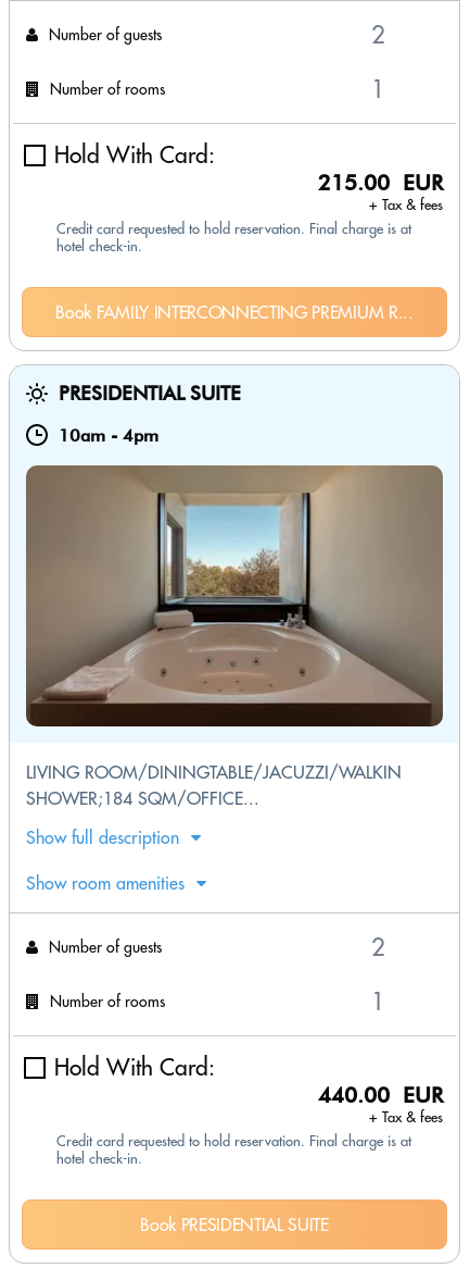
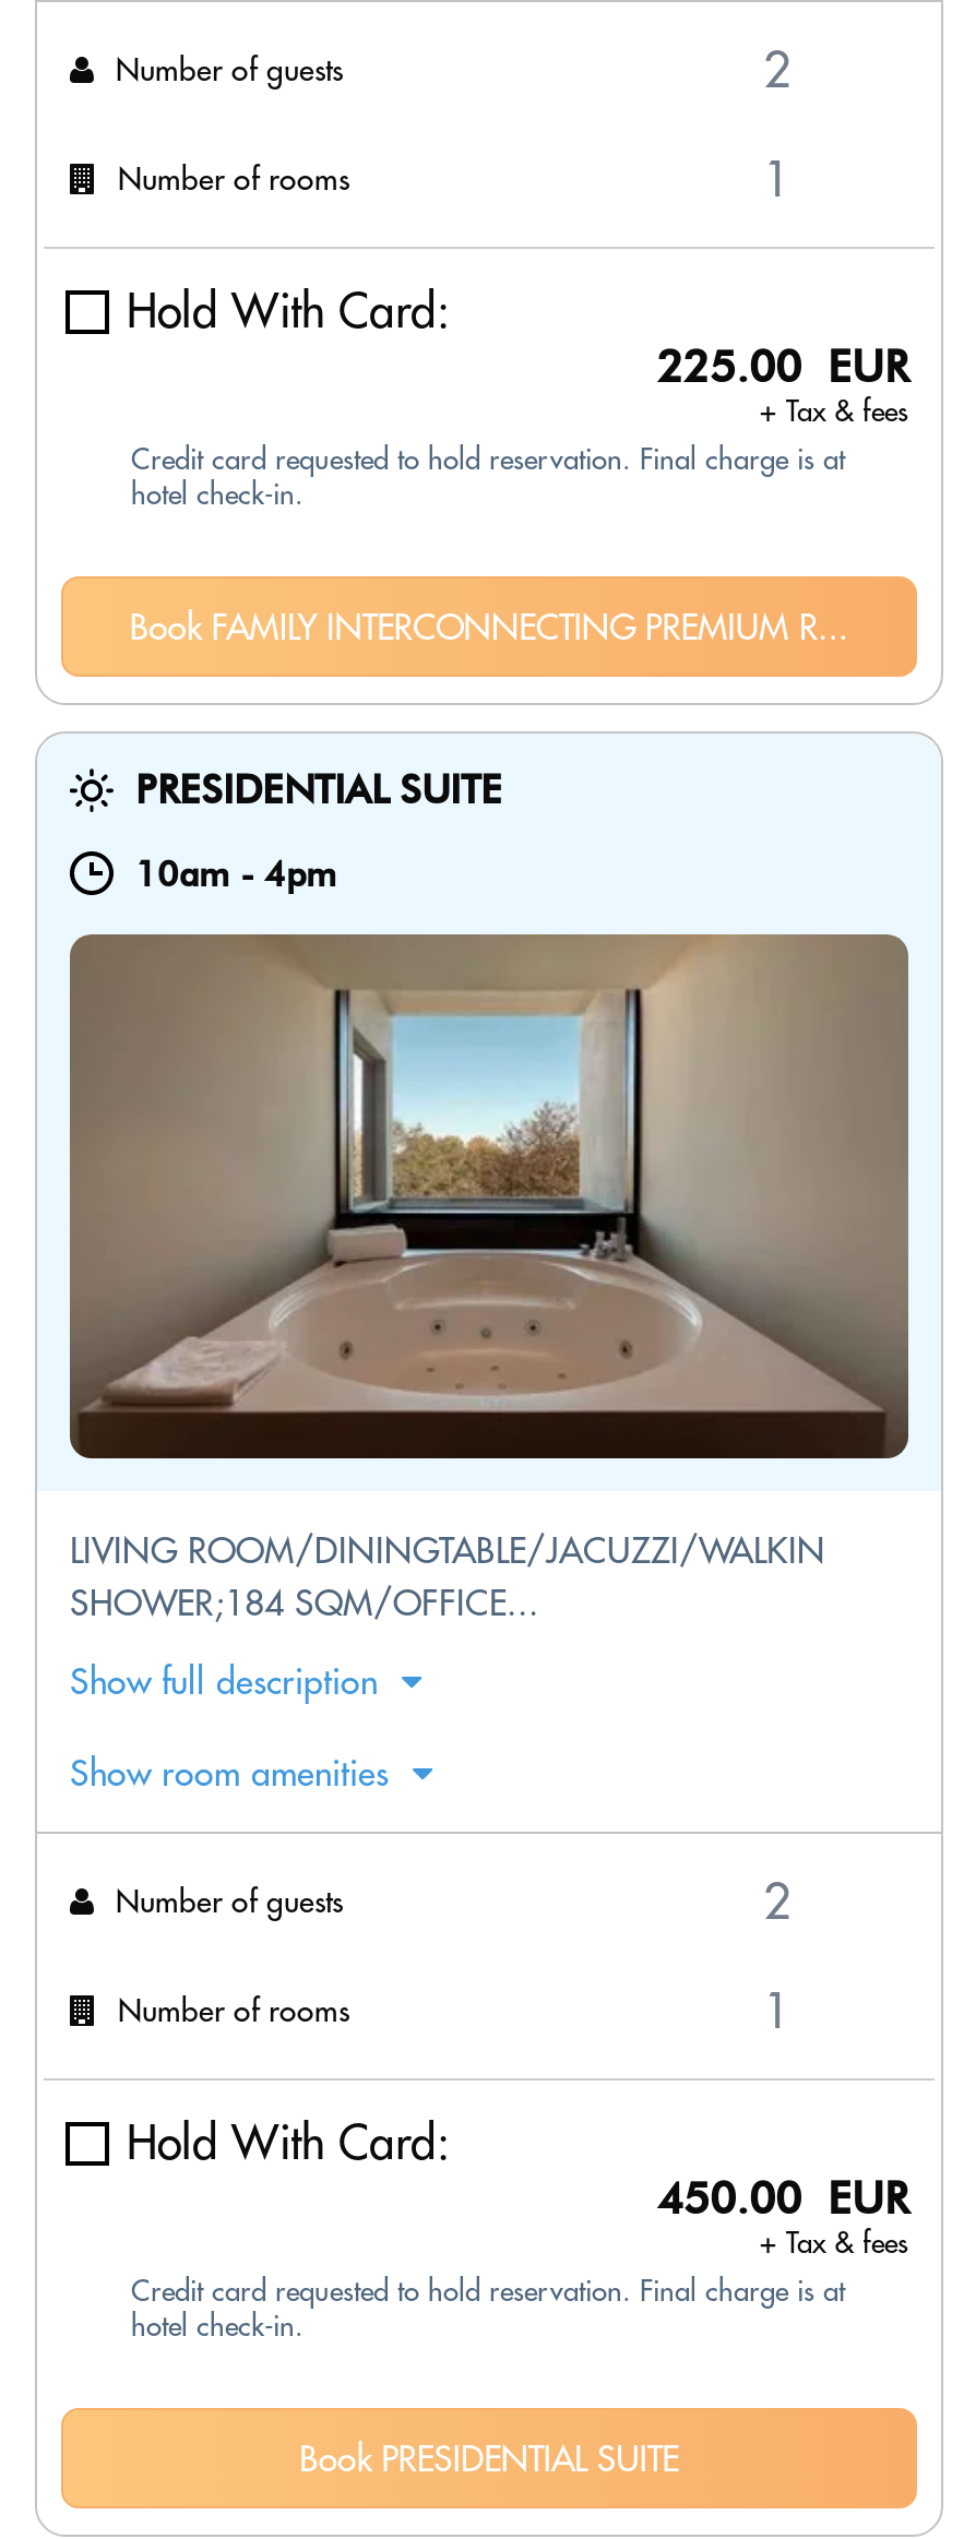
[318,170,443,196] 215.00 EUR -> [657,341,908,393] 225.00 EUR
[318,1082,443,1108] 440.00 EUR -> [657,2172,908,2225] 450.00 EUR

